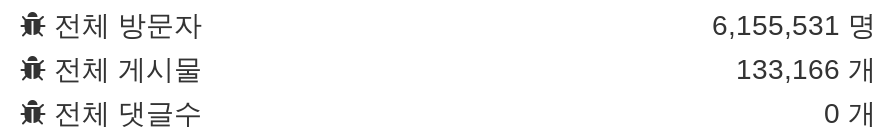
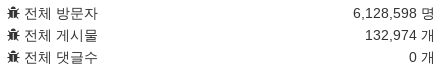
[712,9,876,41] 6,155,531 명 -> [353,5,435,21] 6,128,598 명
[736,53,876,85] 133,166 개 -> [365,27,435,43] 132,974 개

